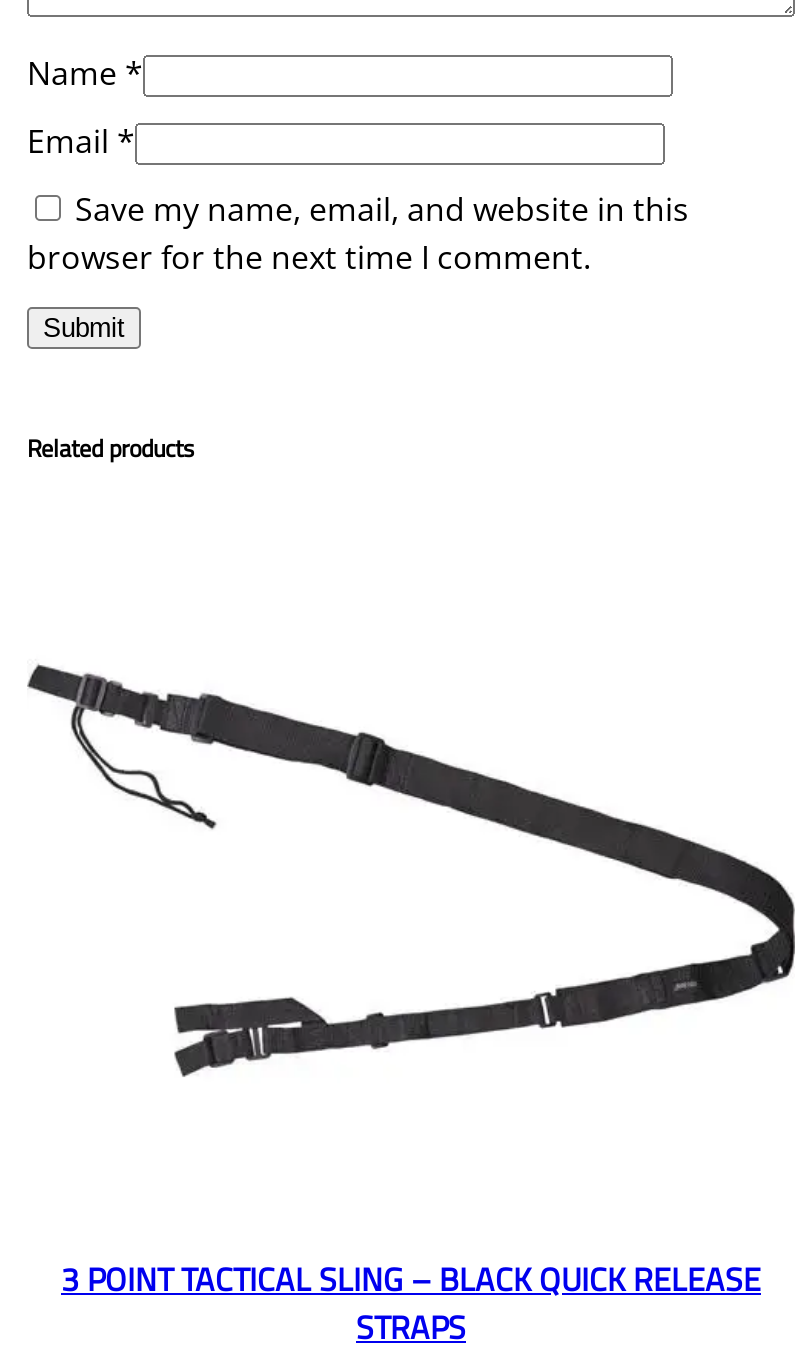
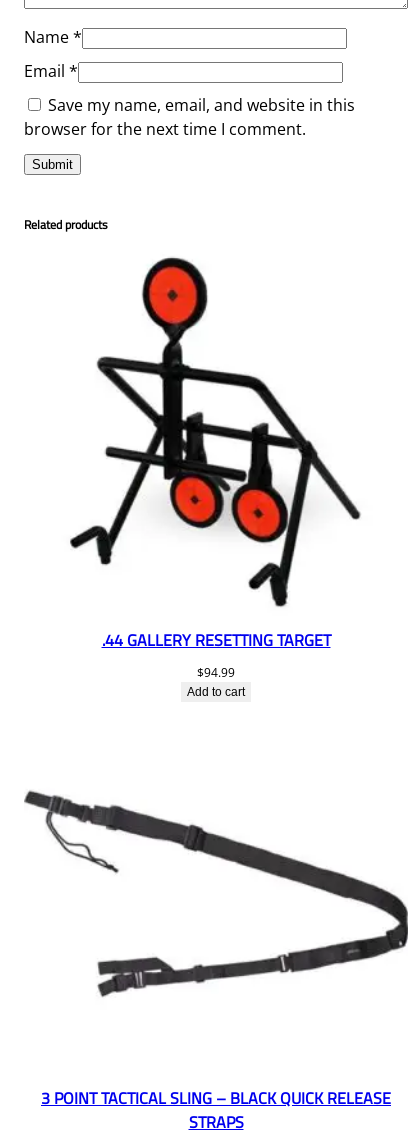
none -> [69,257,361,699] [image] | .44 GALLERY RESETTING TARGET | $94.99 | Add to cart

